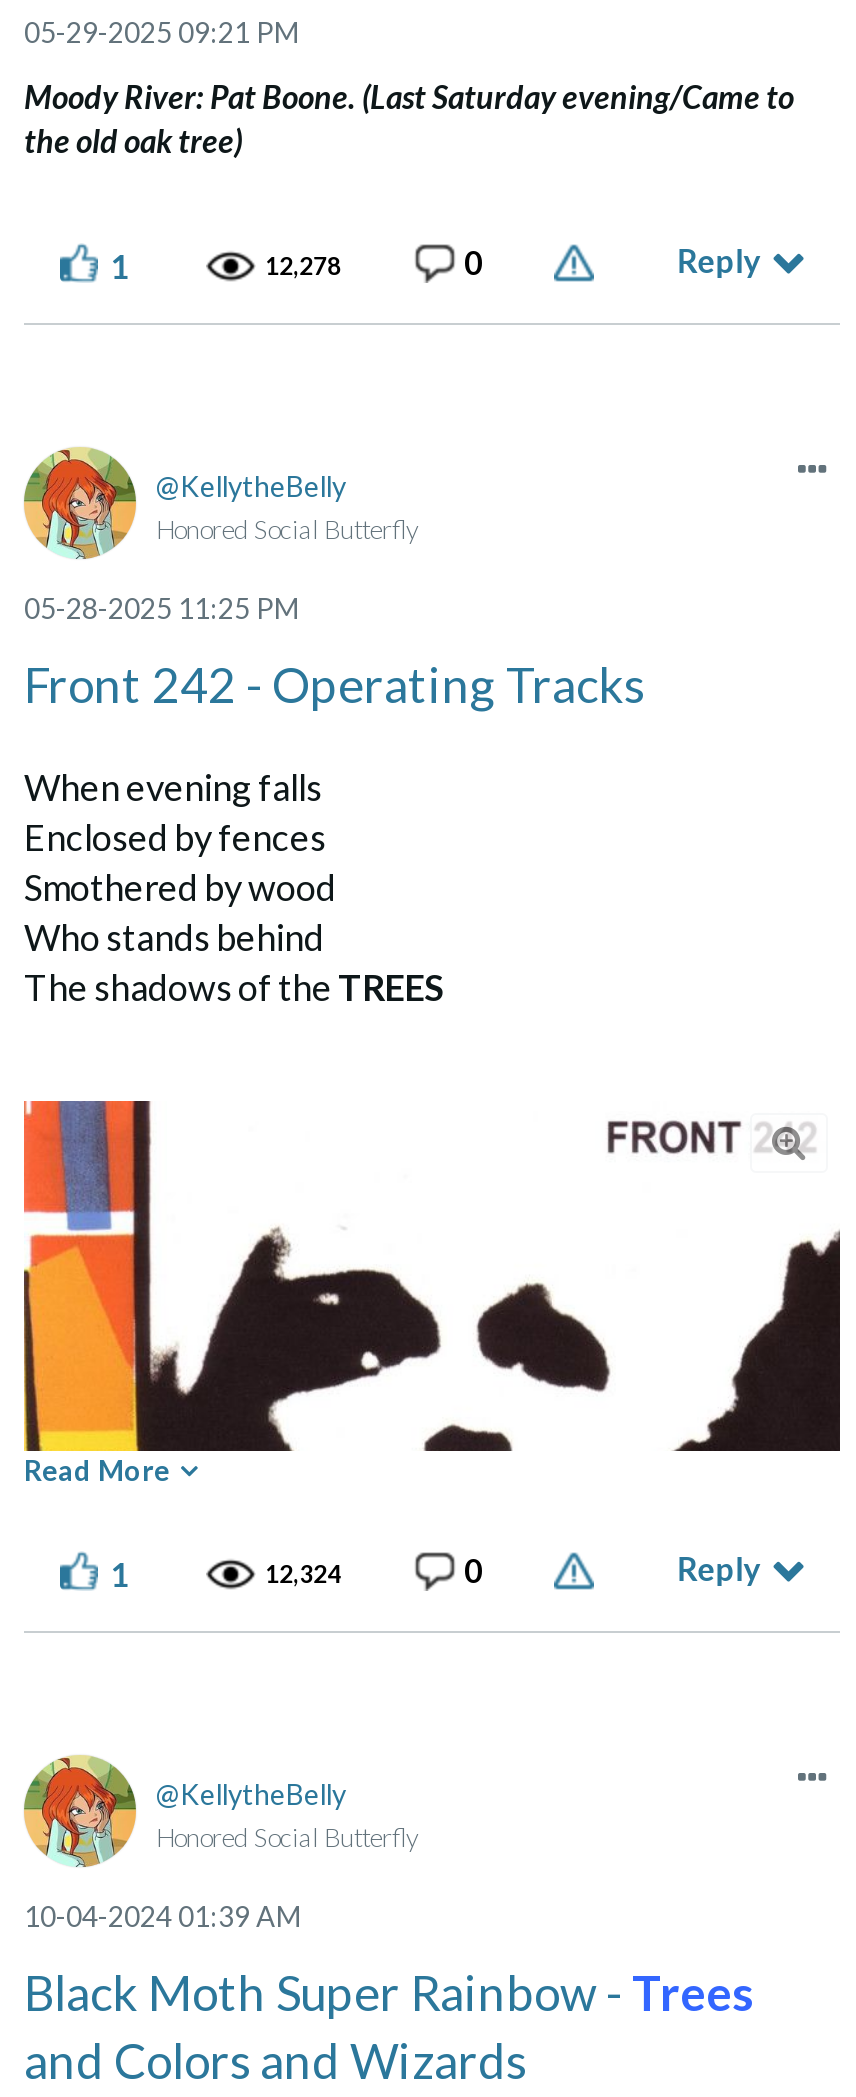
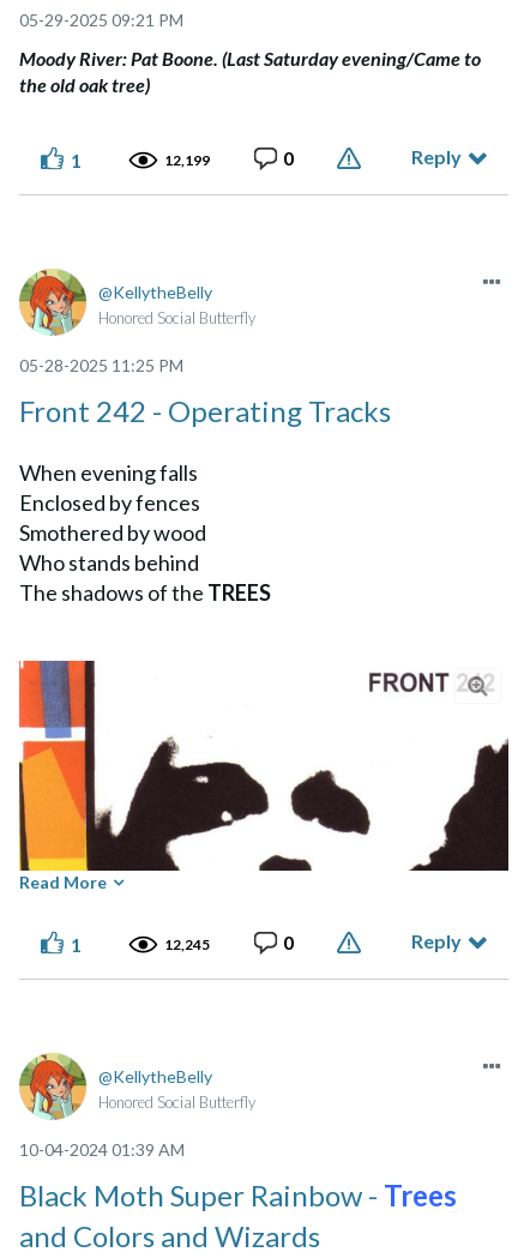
[265,250,341,280] 12,278 -> [164,151,209,169] 12,199
[265,1558,341,1588] 12,324 -> [164,935,209,953] 12,245

